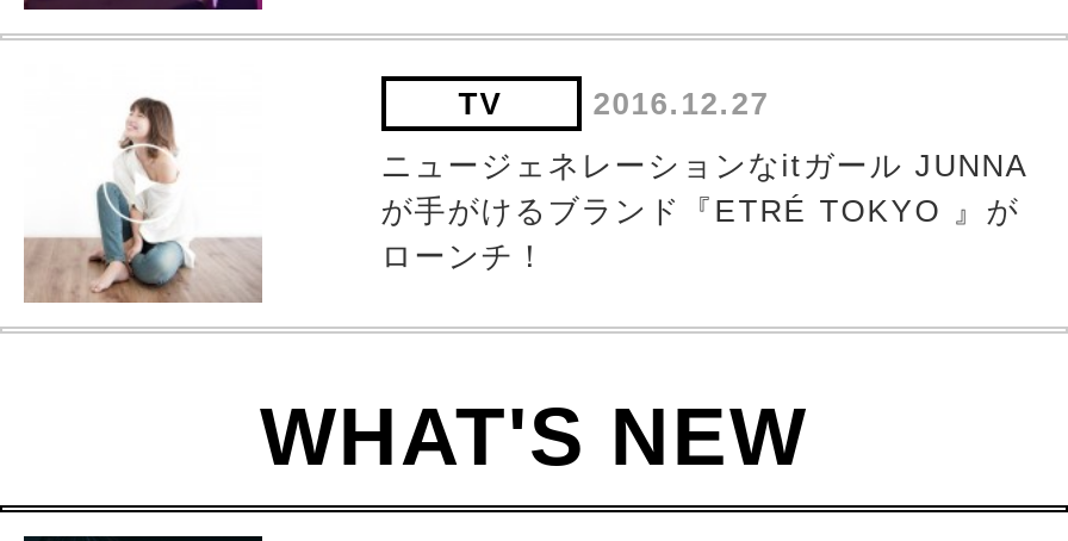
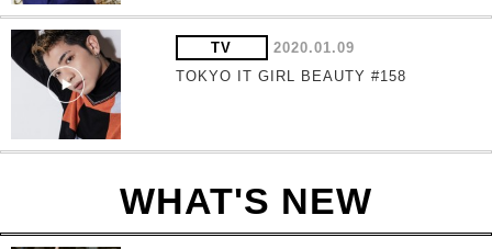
[24,64,262,305] [image] -> [10,29,122,140] [image]
[593,86,770,122] 2016.12.27 -> [273,40,355,56] 2020.01.09
[381,148,1029,274] ニュージェネレーションなitガール JUNNA | が手がけるブランド『ETRÉ TOKYO 』が | ローンチ！ -> [175,68,406,85] TOKYO IT GIRL BEAUTY #158

